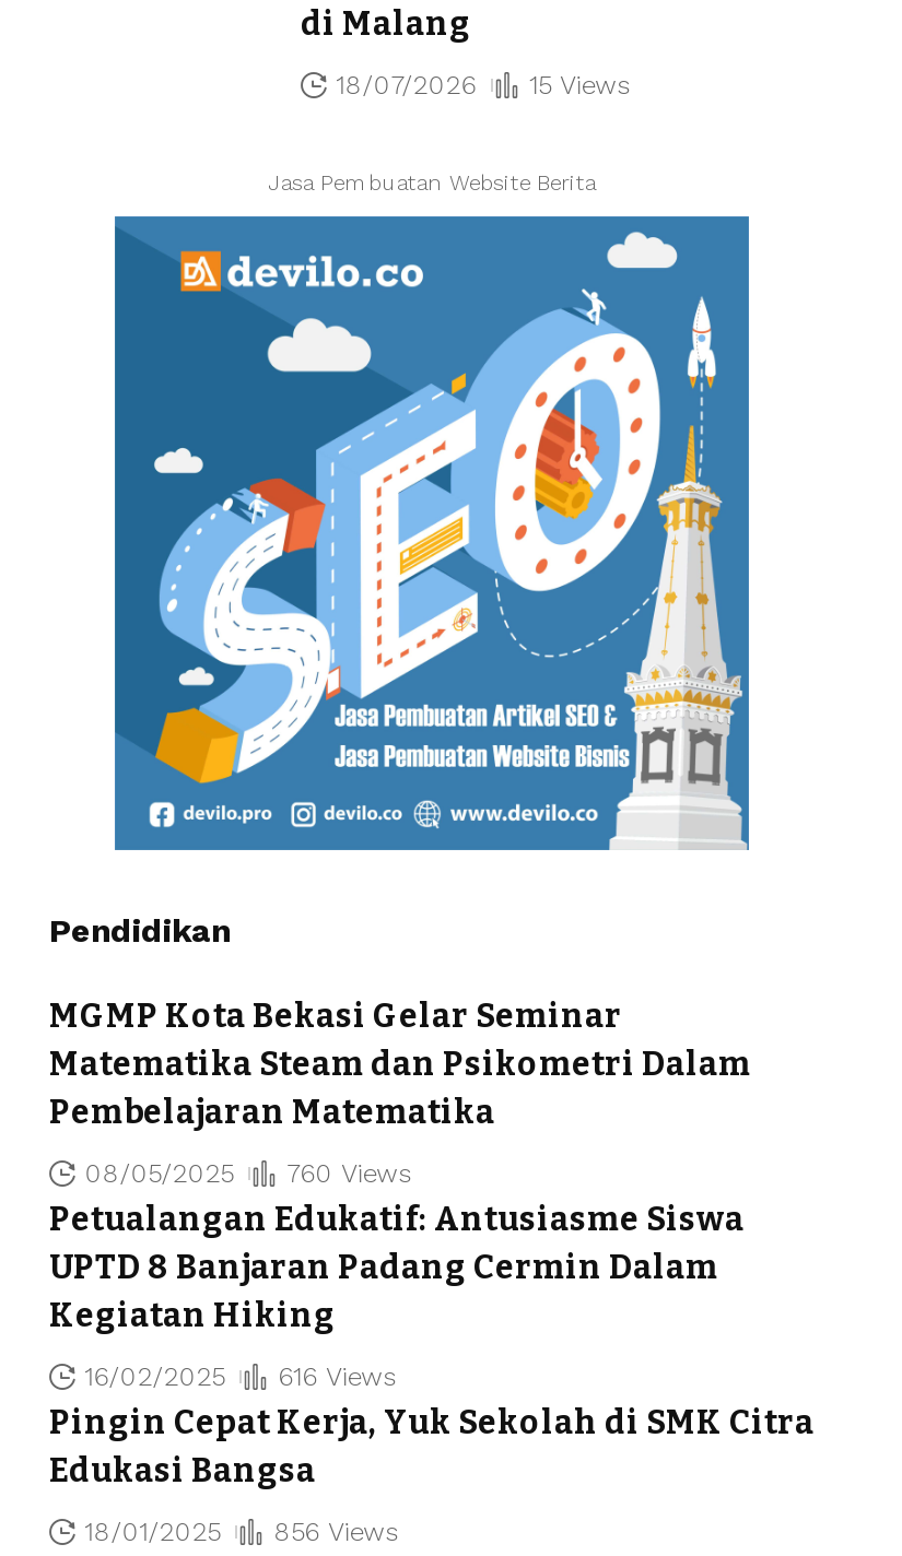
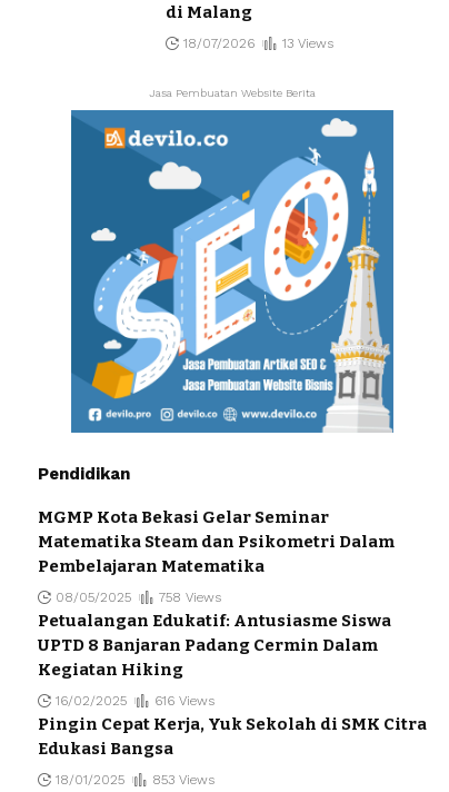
[336,71,630,101] 18/07/2026 15 Views -> [184,36,333,52] 18/07/2026 13 Views
[85,1159,411,1190] 08/05/2025 760 Views -> [56,590,221,606] 08/05/2025 758 Views
[85,1518,398,1548] 18/01/2025 856 Views -> [56,772,214,788] 18/01/2025 853 Views

